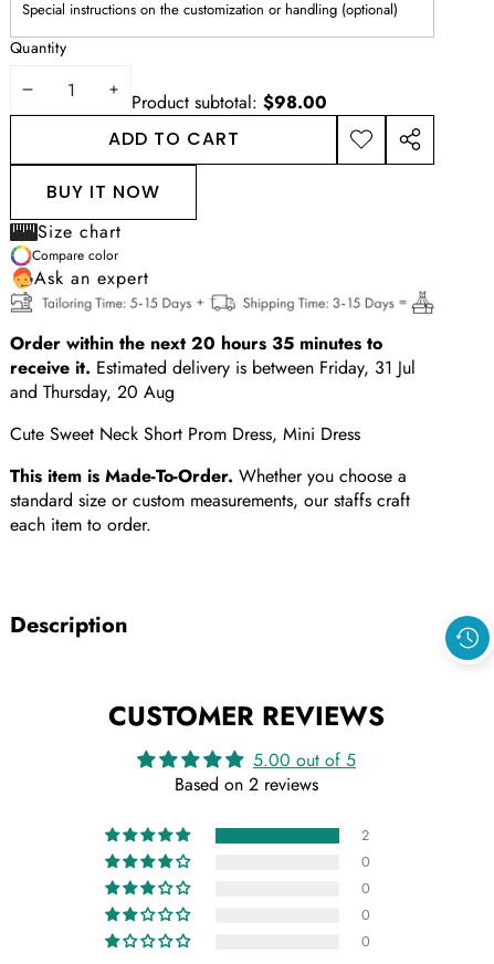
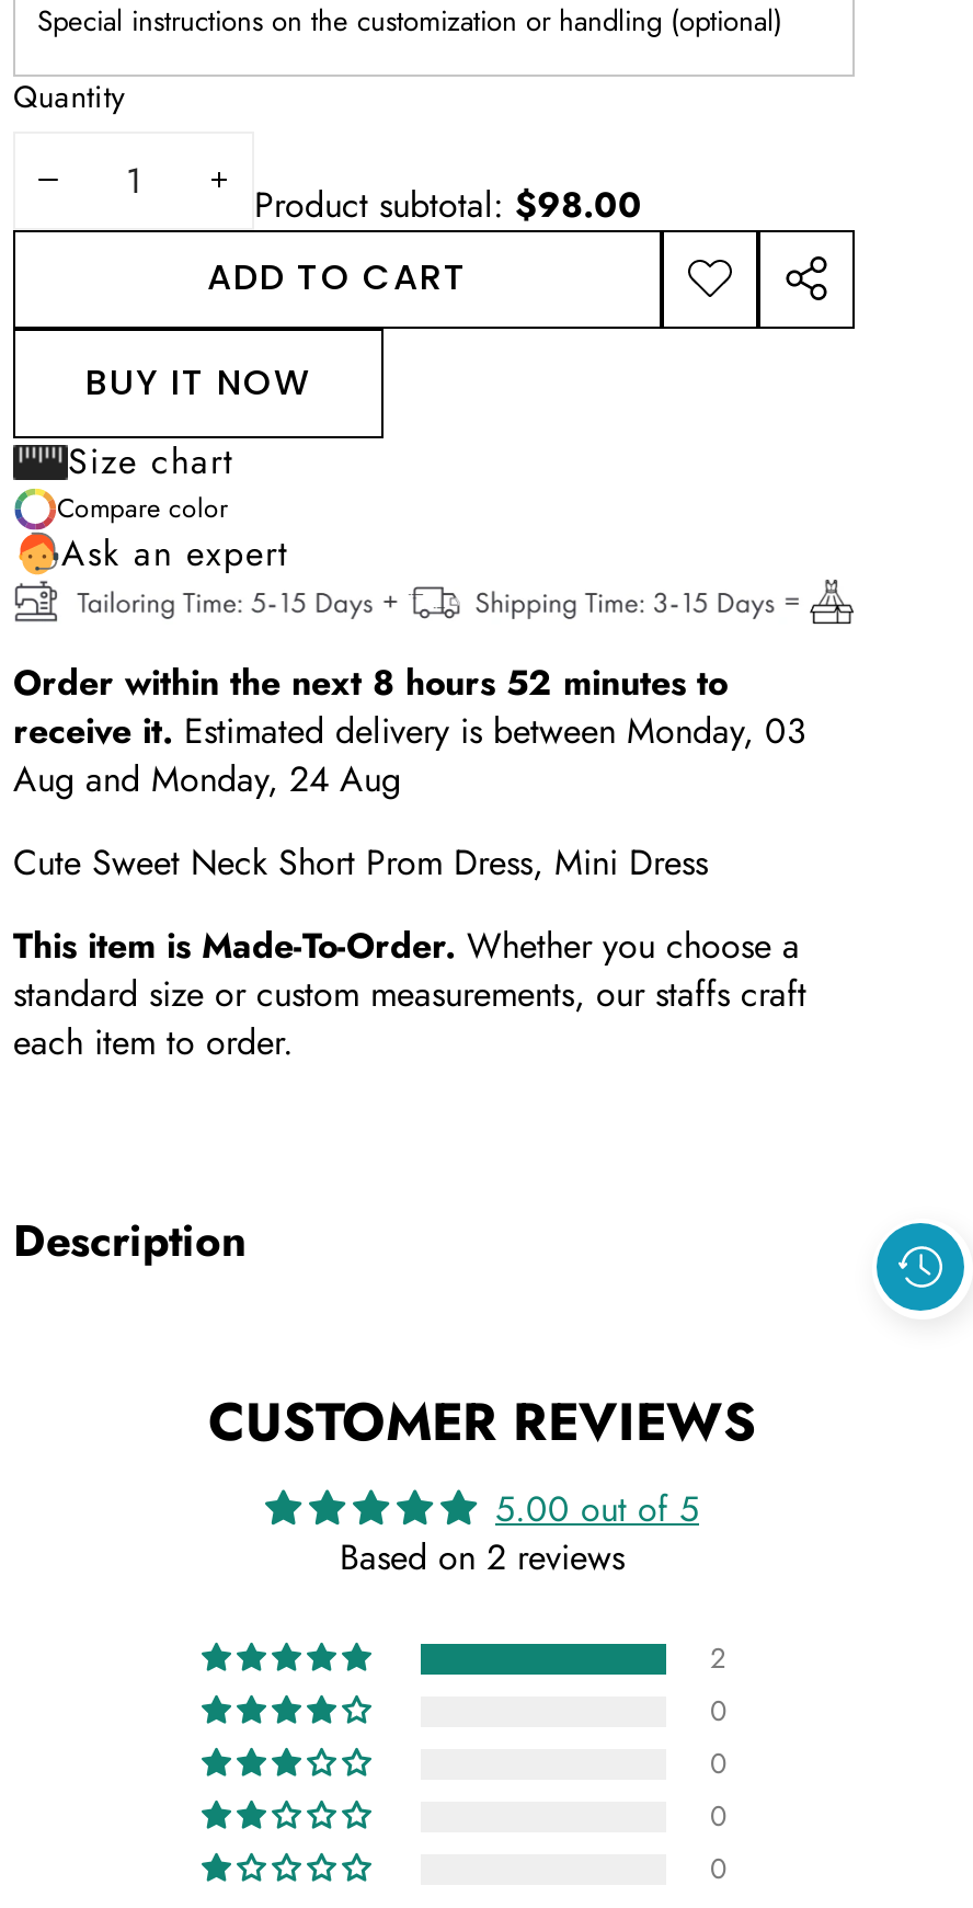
[10,331,416,405] Order within the next 20 hours 35 minutes to | receive it. Estimated delivery is between Friday, 31 Jul | and Thursday, 20 Aug -> [13,659,806,806] Order within the next 8 hours 52 minutes to | receive it. Estimated delivery is between Monday, 03 | Aug and Monday, 24 Aug

